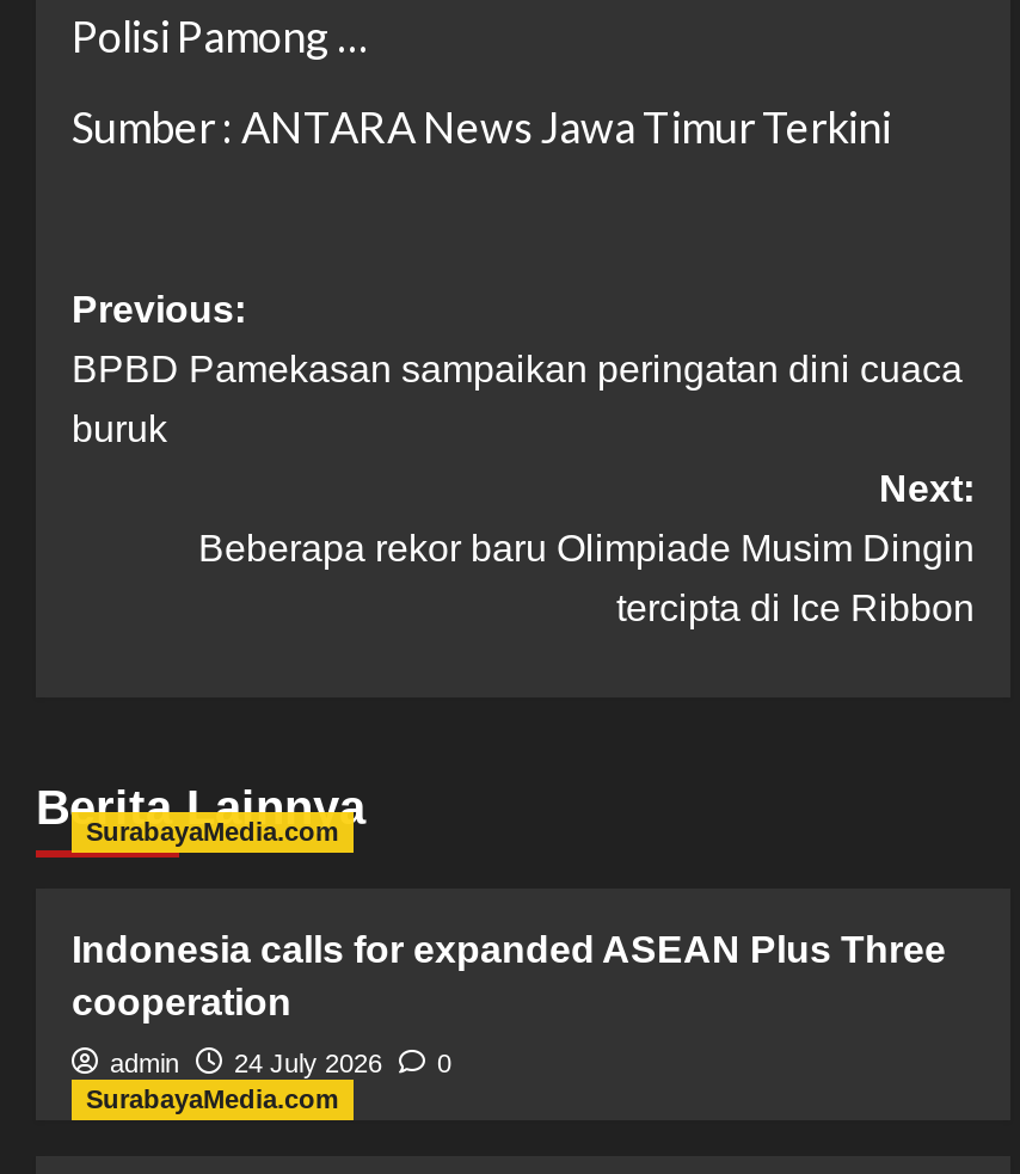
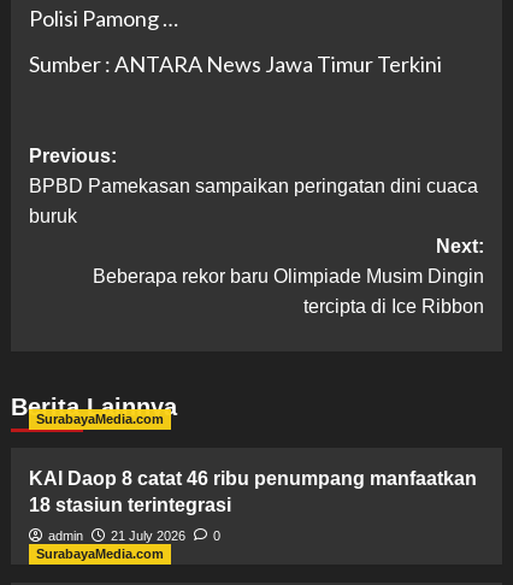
[72,929,946,1022] Indonesia calls for expanded ASEAN Plus Three | cooperation -> [29,468,477,515] KAI Daop 8 catat 46 ribu penumpang manfaatkan | 18 stasiun terintegrasi
[110,1049,451,1077] admin 24 July 2026 0 -> [48,528,220,543] admin 21 July 2026 0

